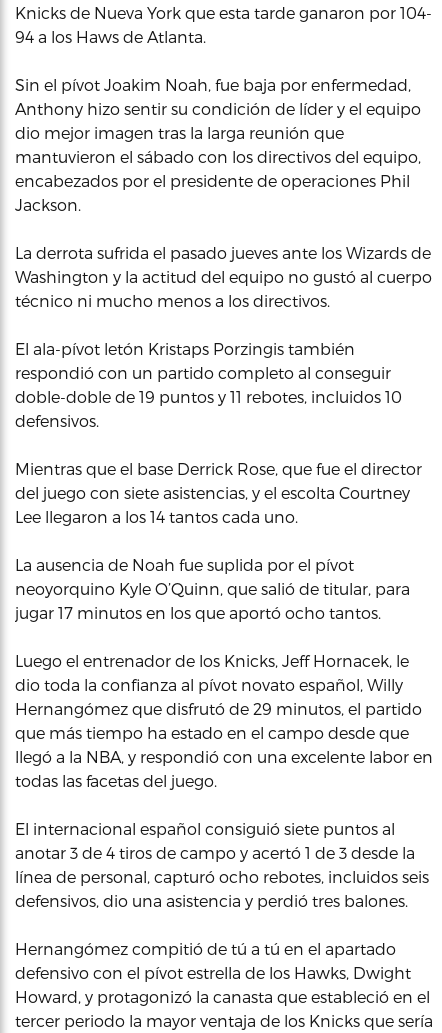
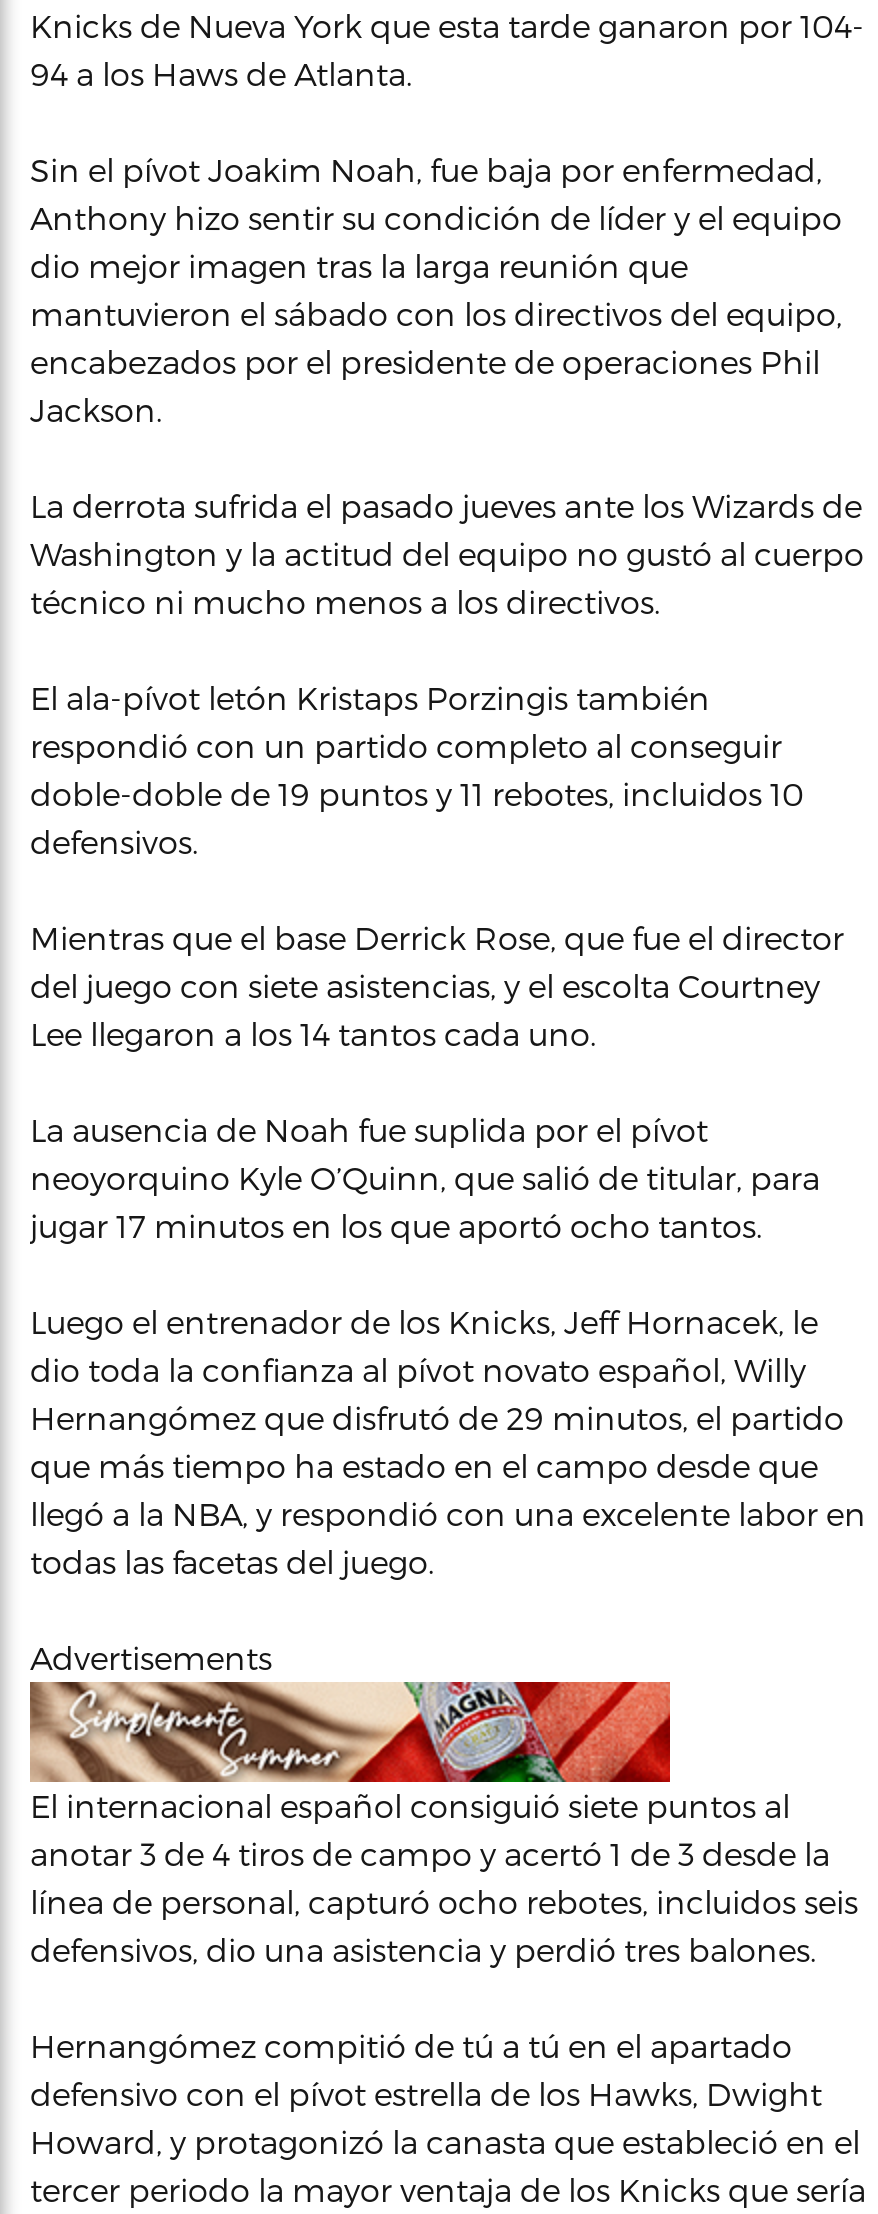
none -> [28,1680,672,1782] [image]
none -> [30,1638,272,1676] Advertisements

